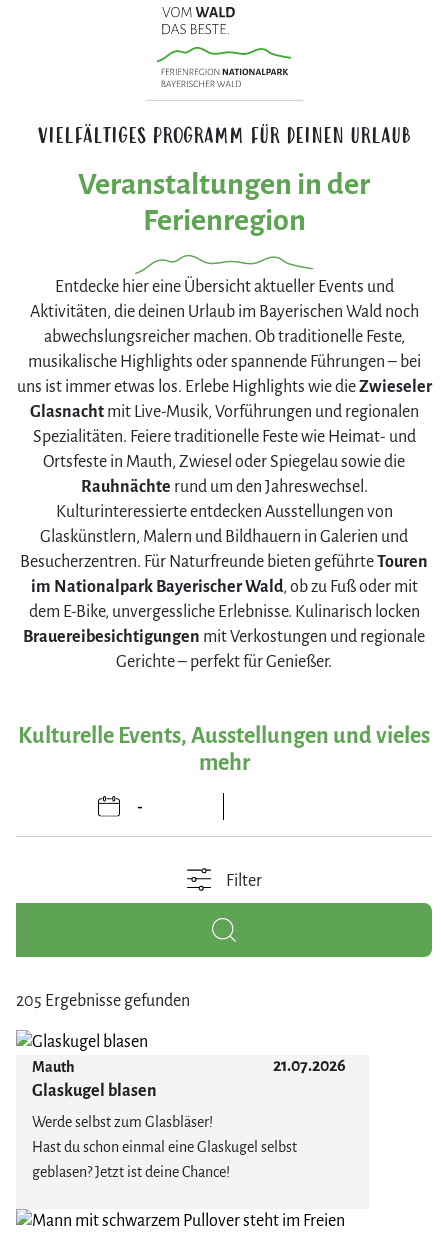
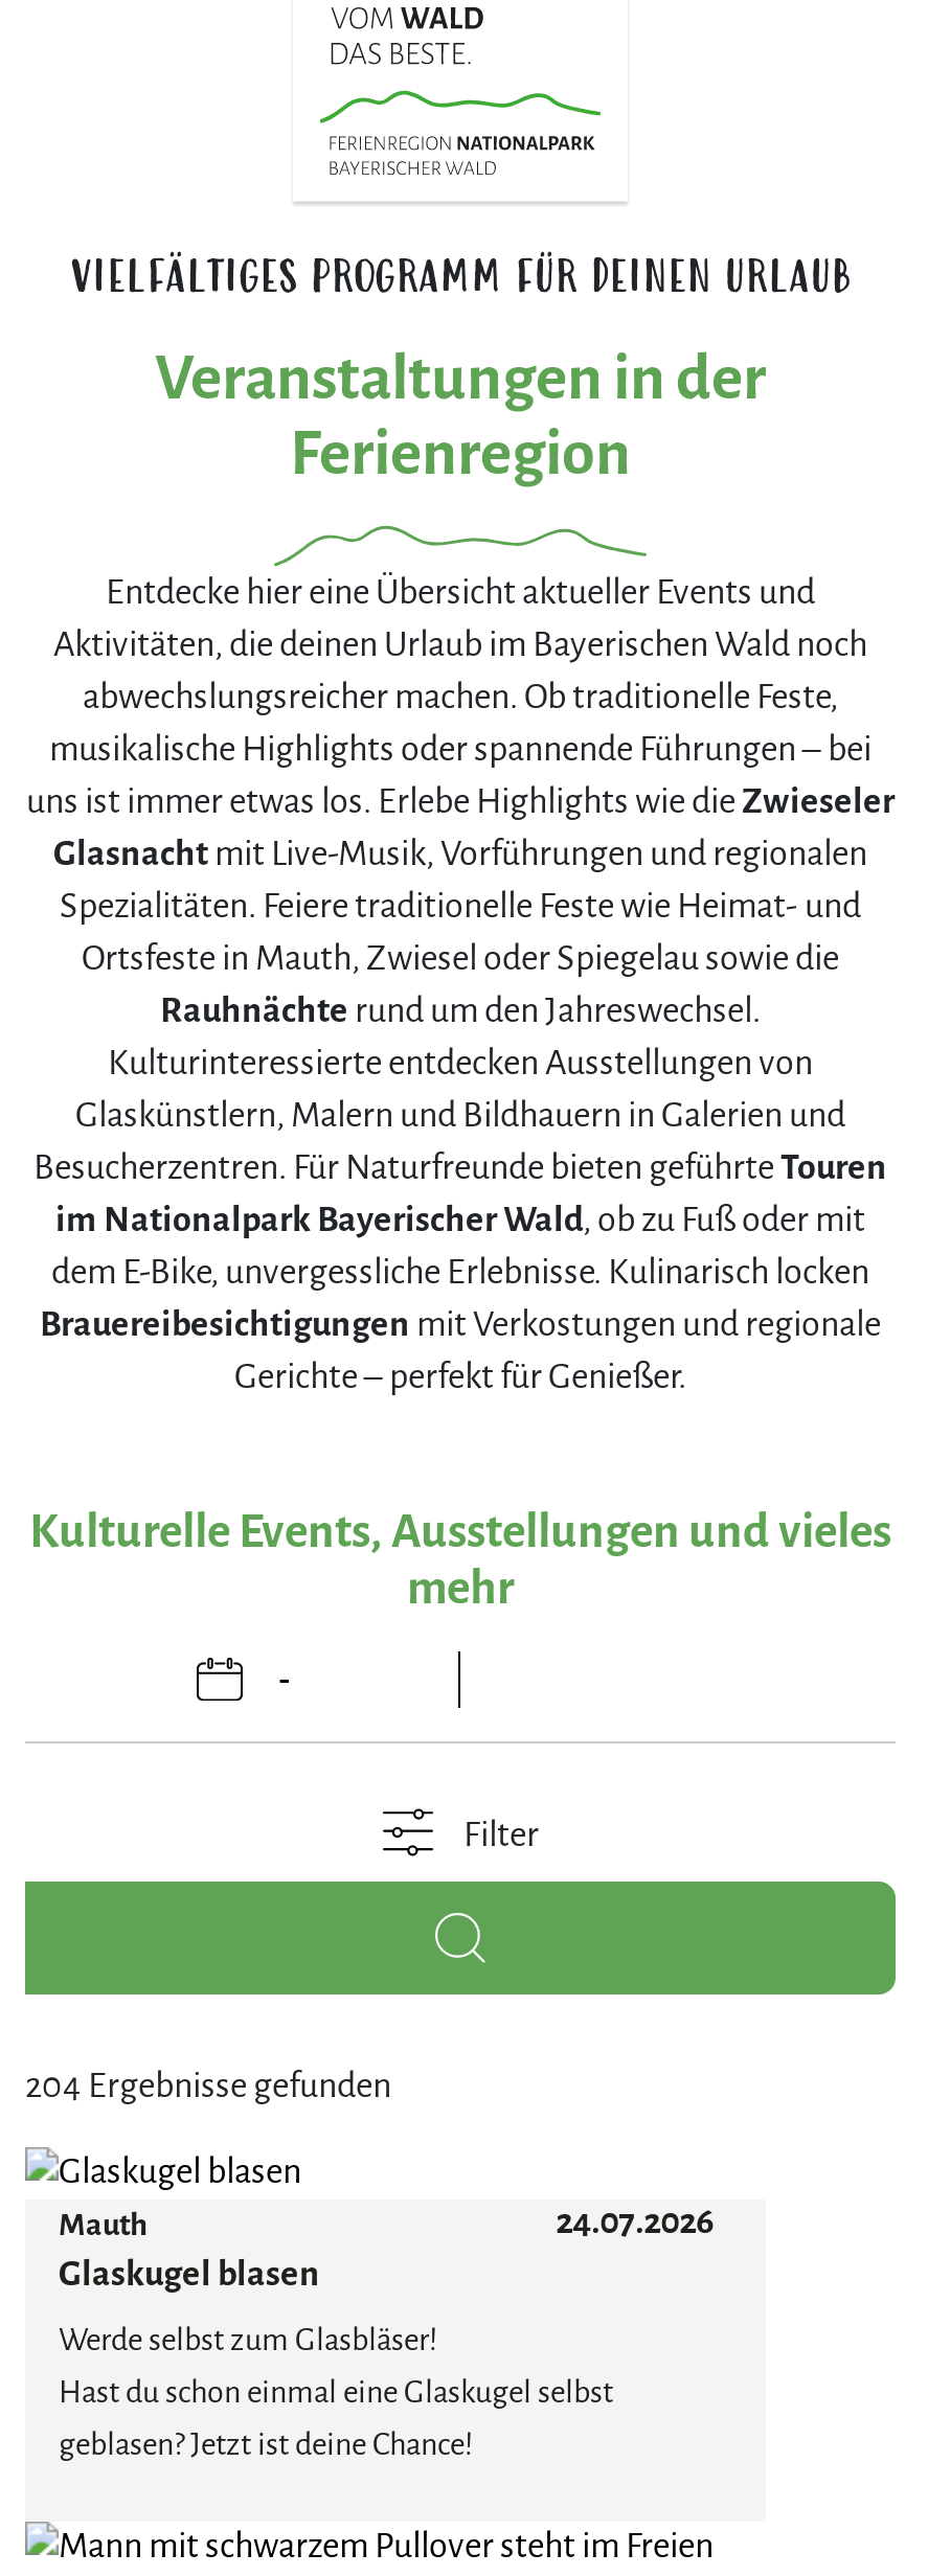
[16,992,190,1010] 205 Ergebnisse gefunden -> [25,2068,391,2106] 204 Ergebnisse gefunden
[273,1057,346,1075] 21.07.2026 -> [556,2204,715,2242] 24.07.2026

